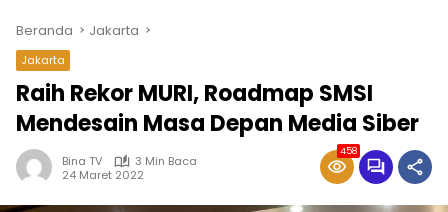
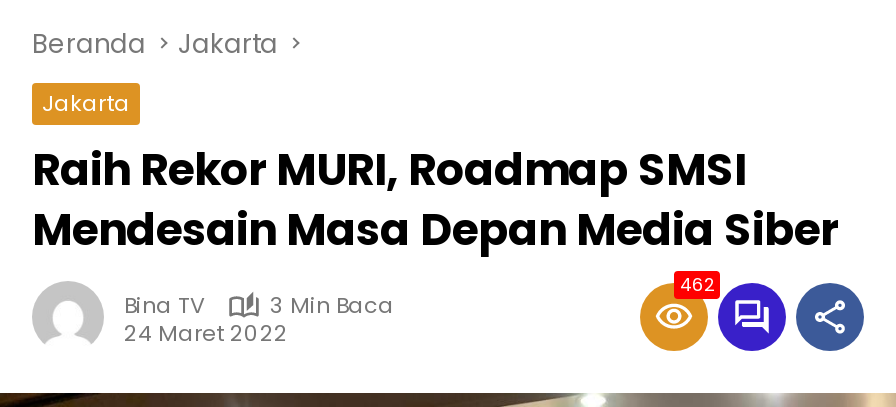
[340,145,357,157] 458 -> [680,273,714,297] 462

